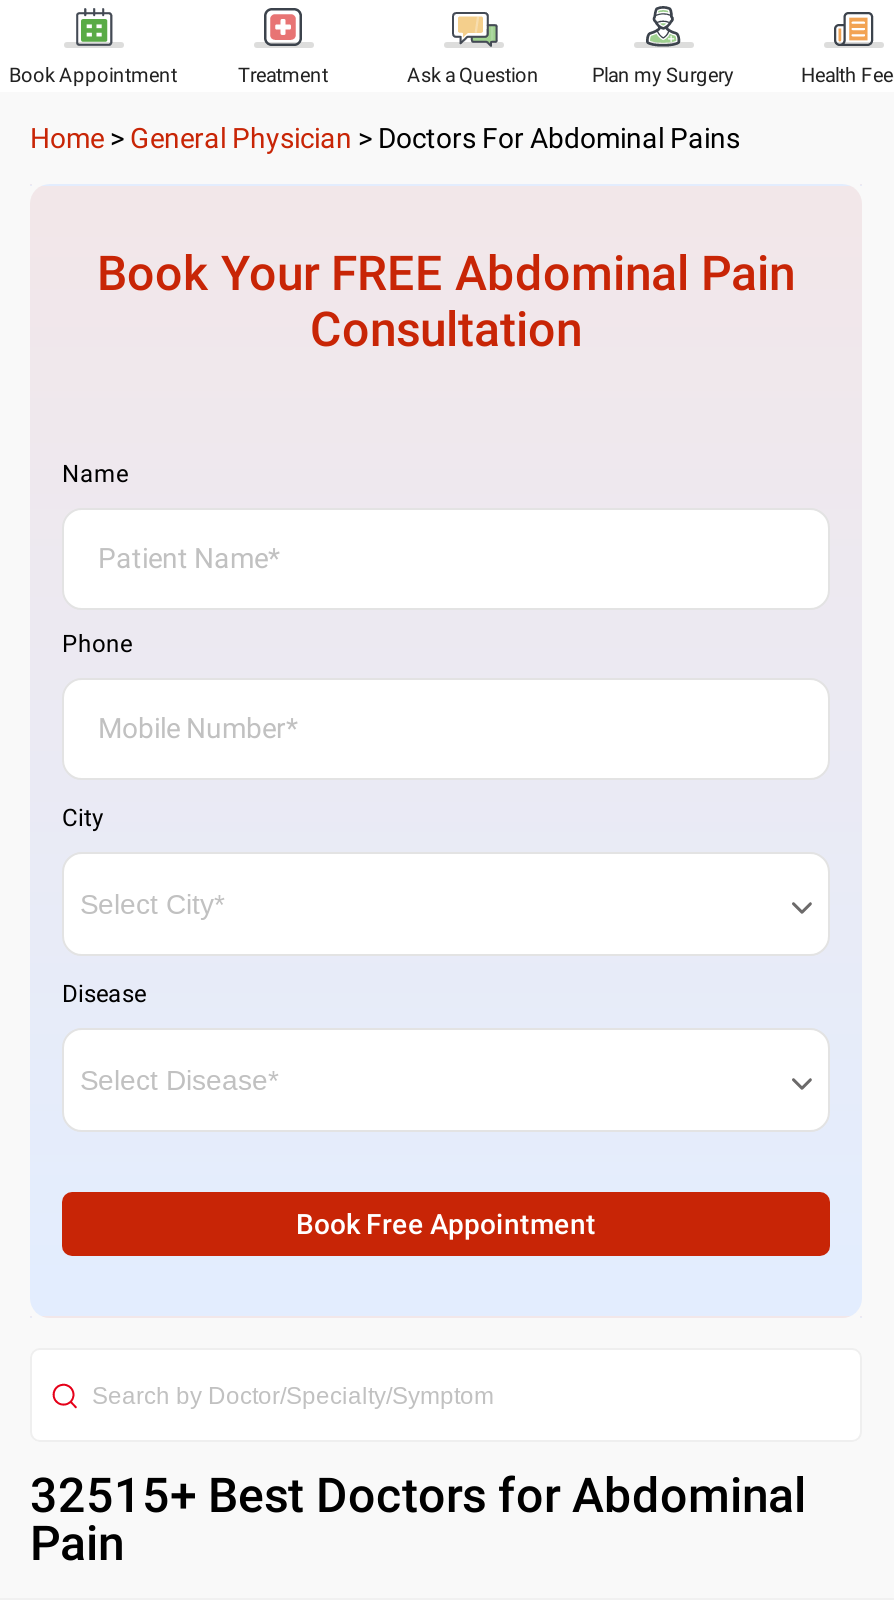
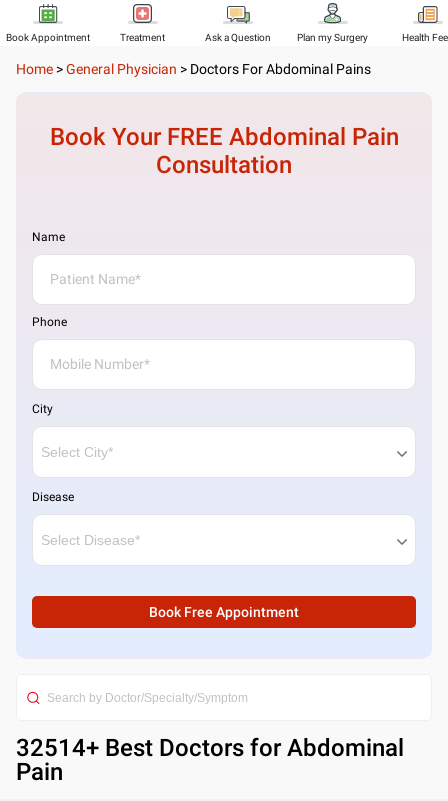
[30,1468,806,1524] 32515+ Best Doctors for Abdominal -> [16,734,404,762] 32514+ Best Doctors for Abdominal

